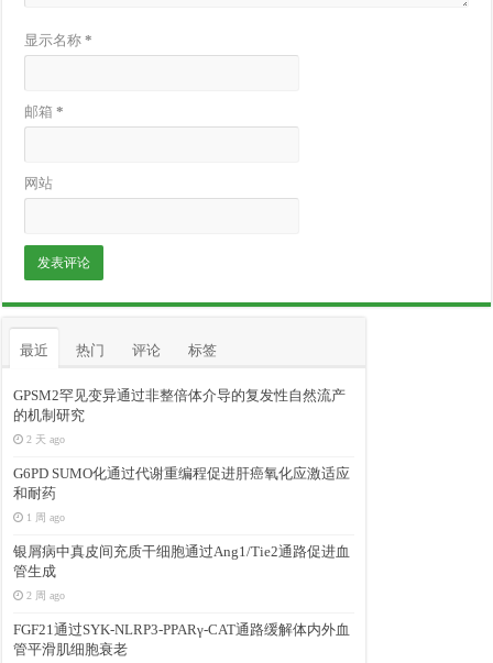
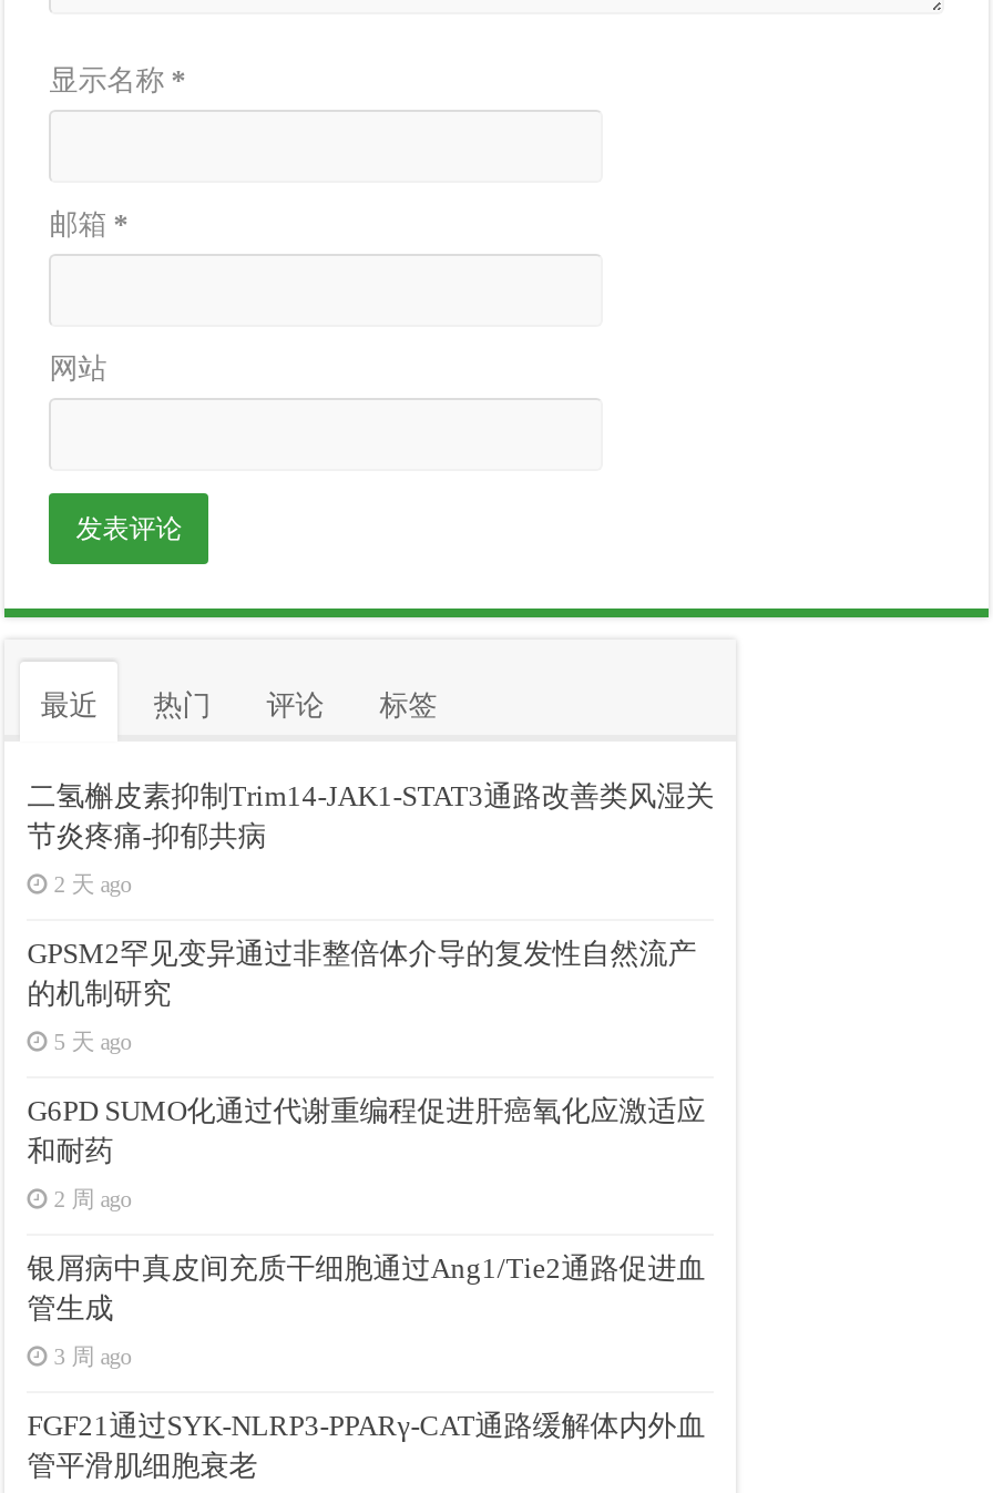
none -> [27,779,714,896] 二氢槲皮素抑制Trim14-JAK1-STAT3通路改善类风湿关 | 节炎疼痛-抑郁共病 | 2 天 ago
[27,433,65,445] 2 天 ago -> [54,1029,131,1054] 5 天 ago
[27,511,65,523] 1 周 ago -> [54,1187,131,1211] 2 周 ago
[27,589,65,601] 2 周 ago -> [54,1344,131,1368] 3 周 ago

